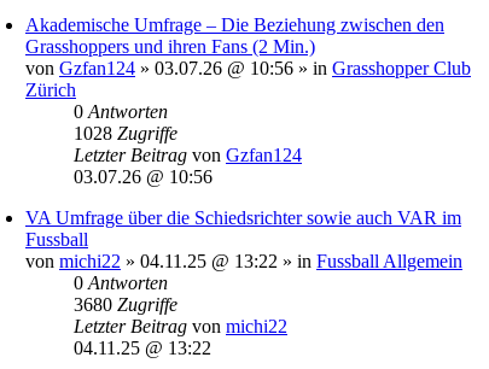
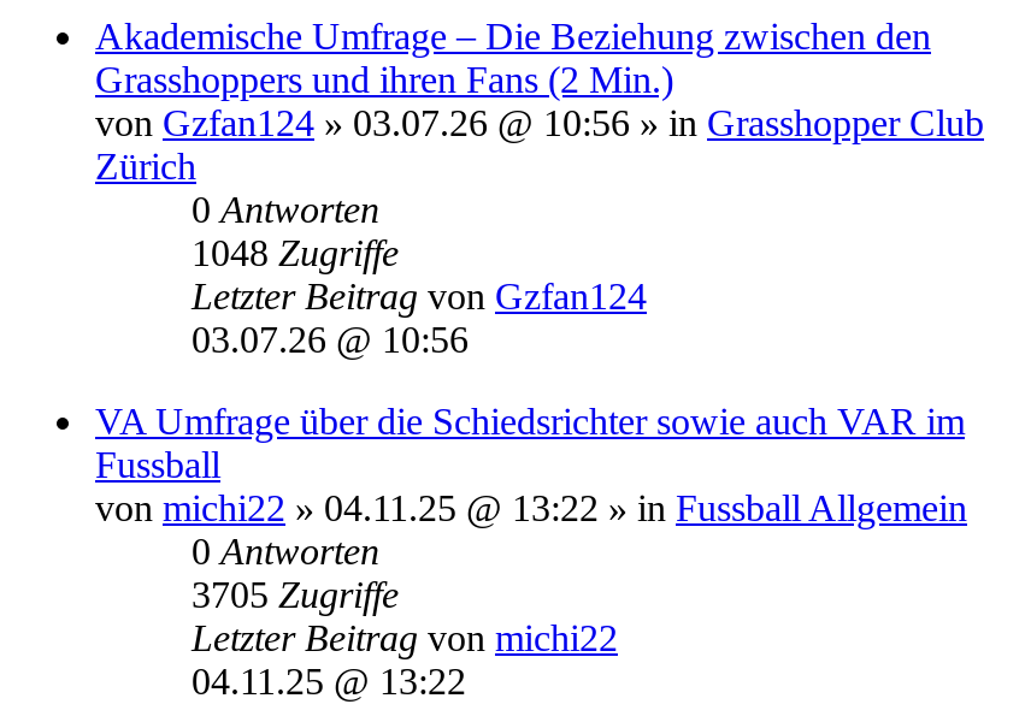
[74,123,177,144] 1028 Zugriffe -> [192,233,399,274] 1048 Zugriffe
[74,295,177,315] 3680 Zugriffe -> [192,575,399,616] 3705 Zugriffe

